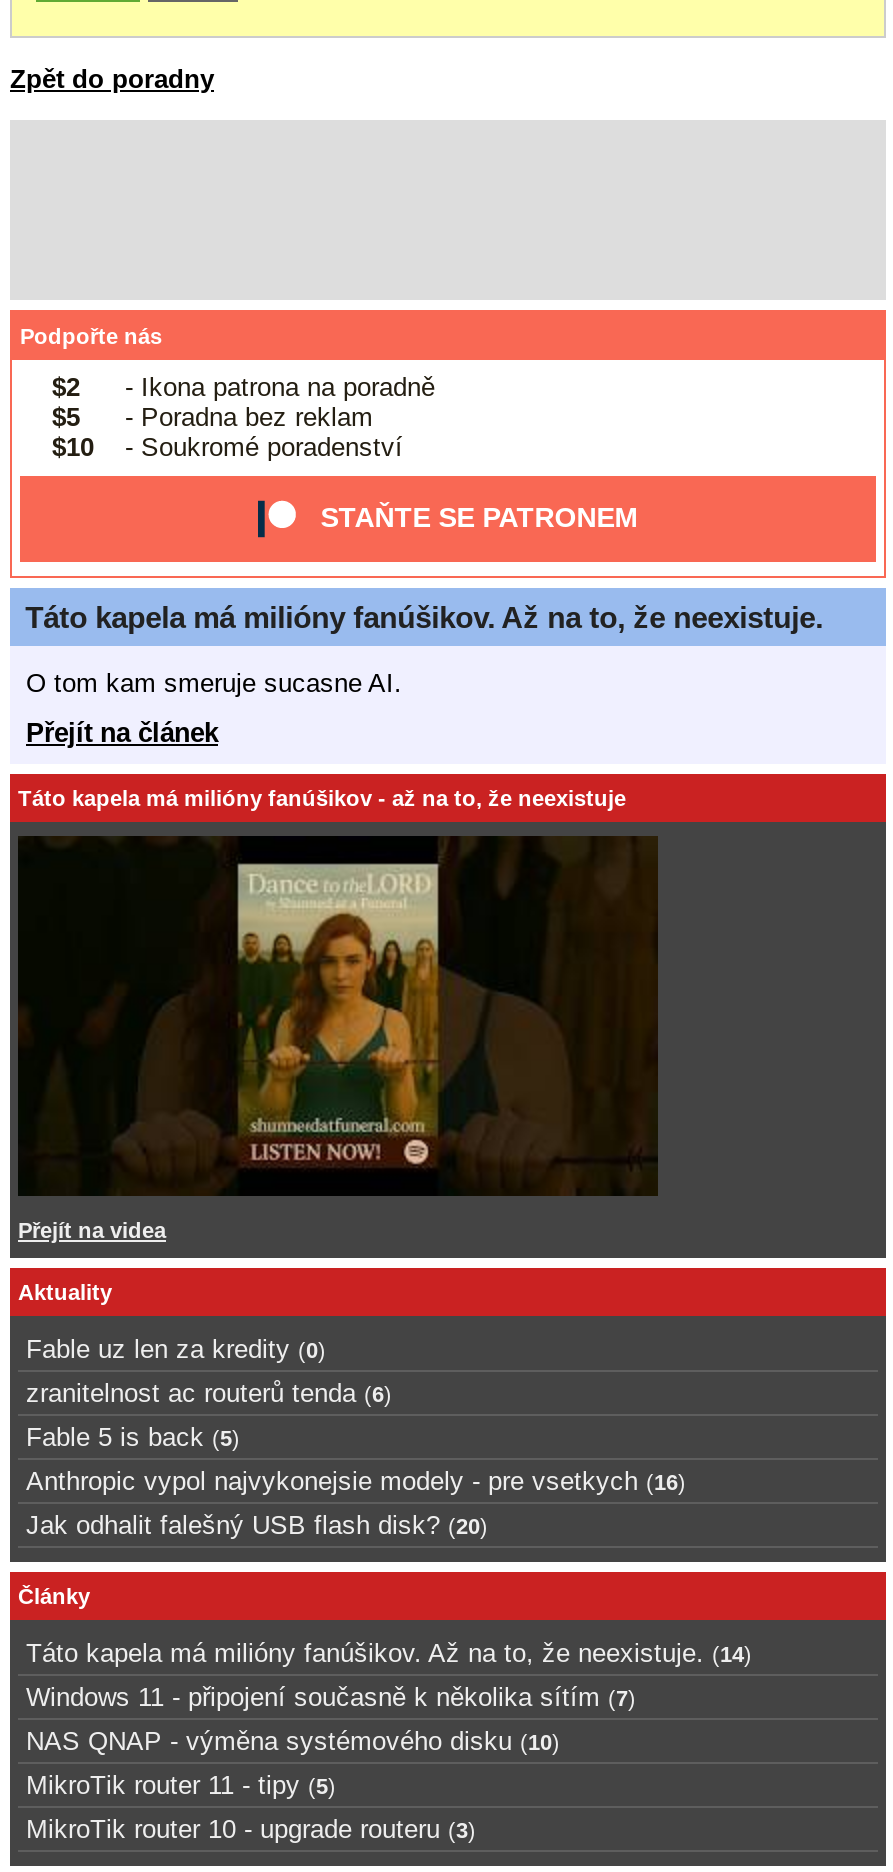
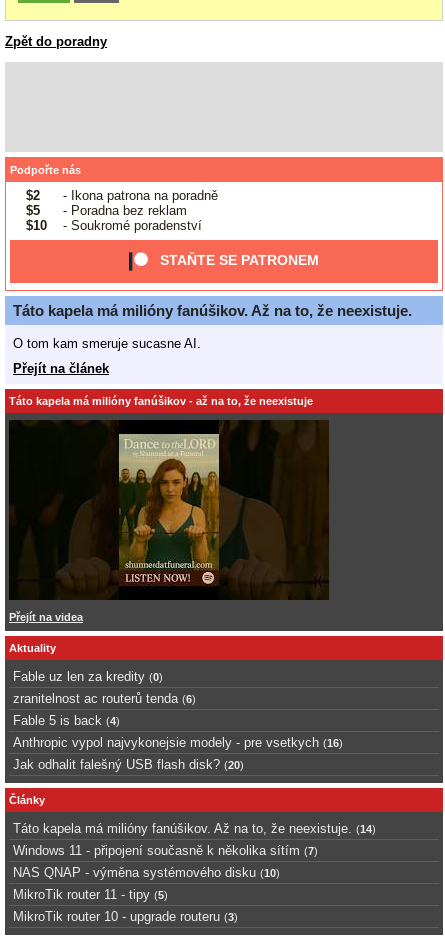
[26,1423,240,1453] Fable 5 is back (5) -> [13,713,120,728] Fable 5 is back (4)

